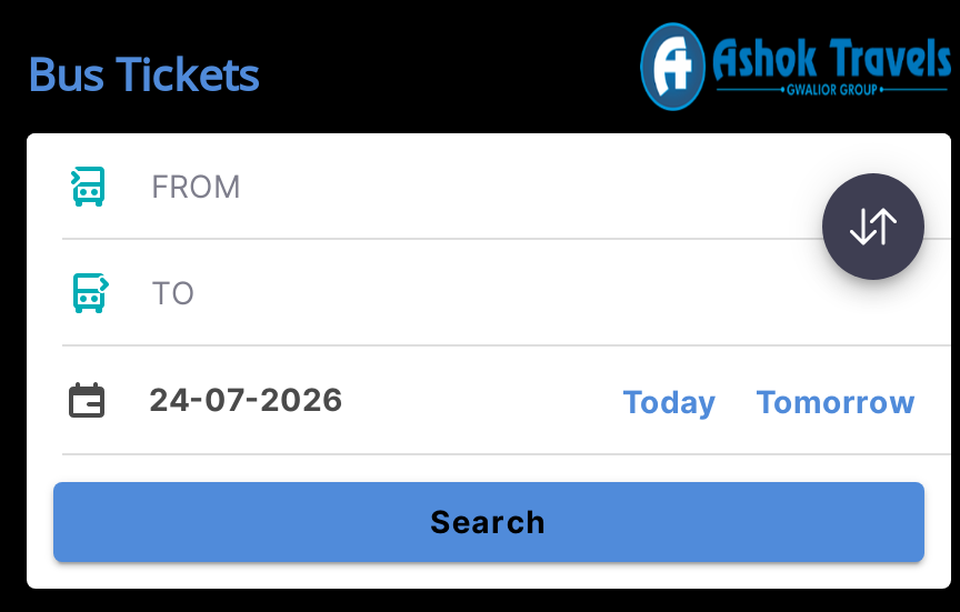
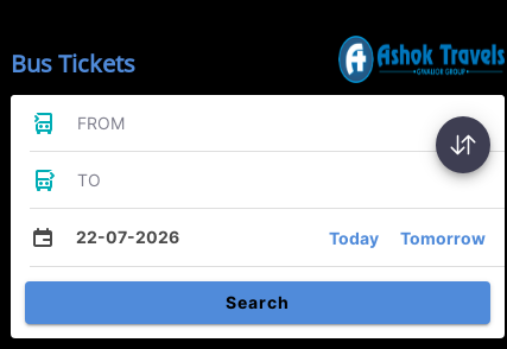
[149,380,342,418] 24-07-2026 -> [76,227,179,247] 22-07-2026

